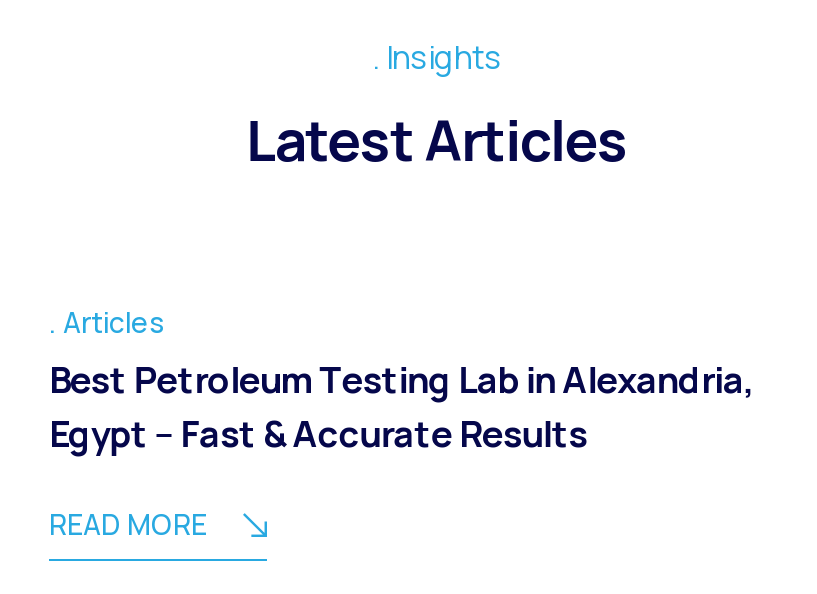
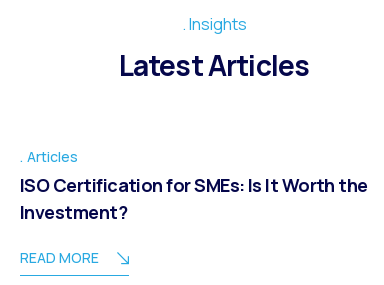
[49,356,753,458] Best Petroleum Testing Lab in Alexandria, | Egypt – Fast & Accurate Results -> [20,173,368,224] ISO Certification for SMEs: Is It Worth the | Investment?

